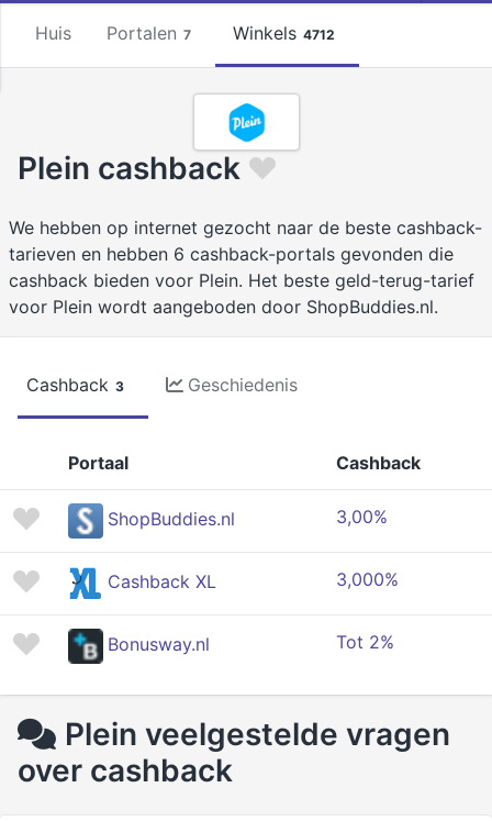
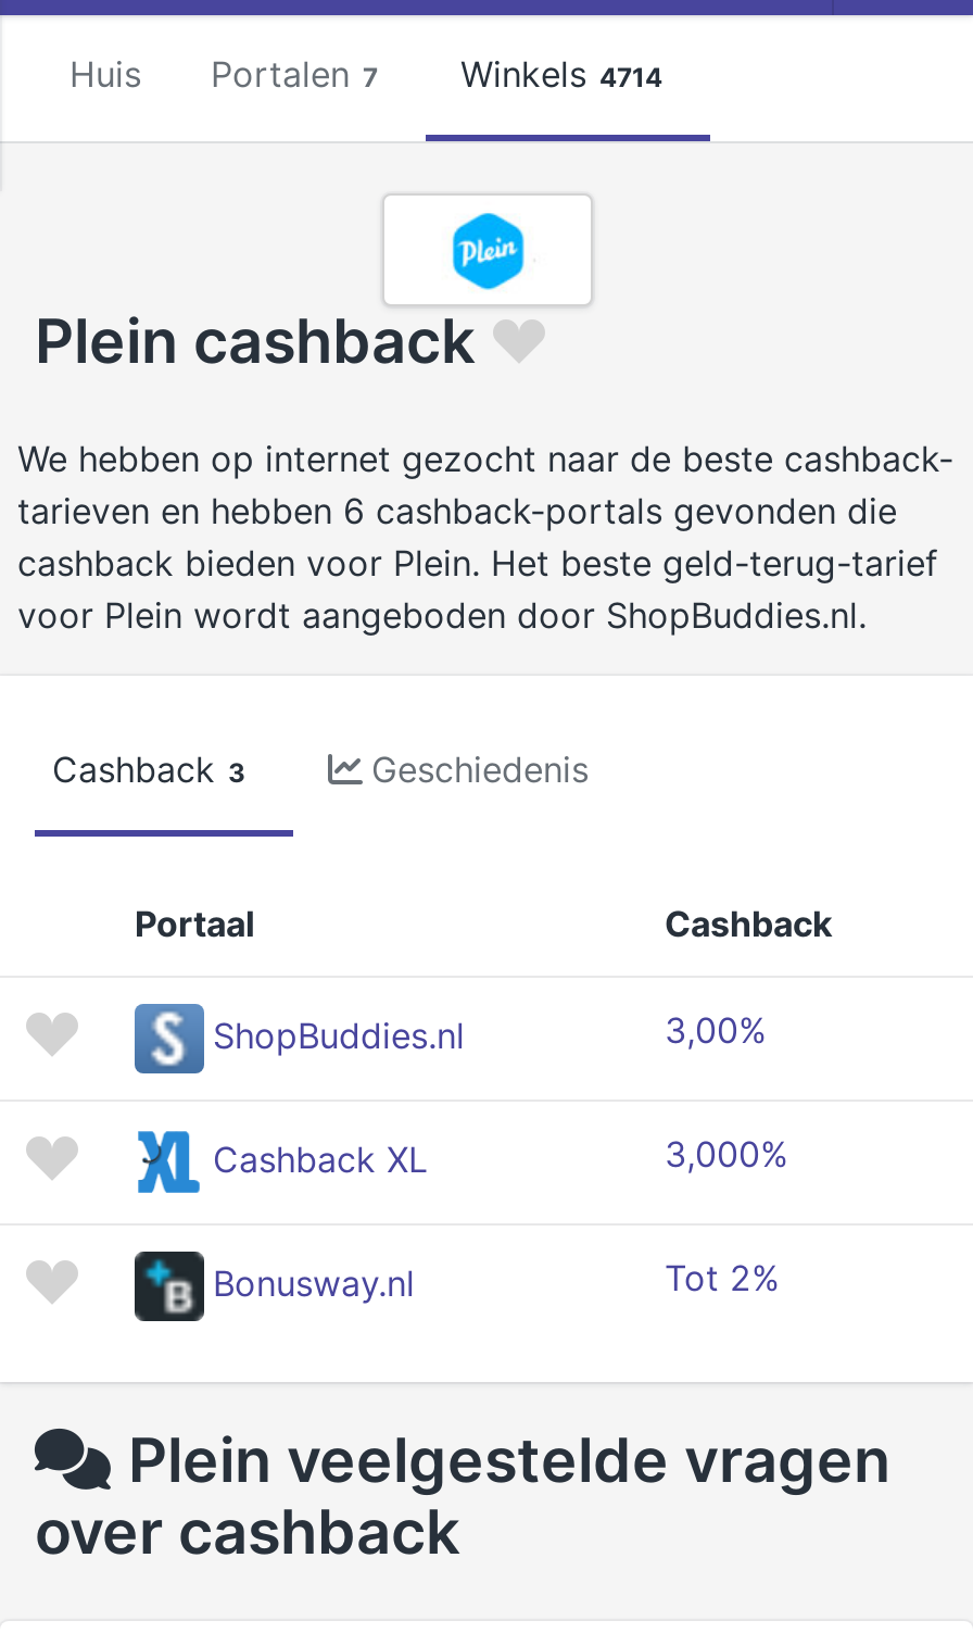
[35,22,335,44] Huis Portalen 7 Winkels 4712 -> [69,52,662,96] Huis Portalen 7 Winkels 4714

